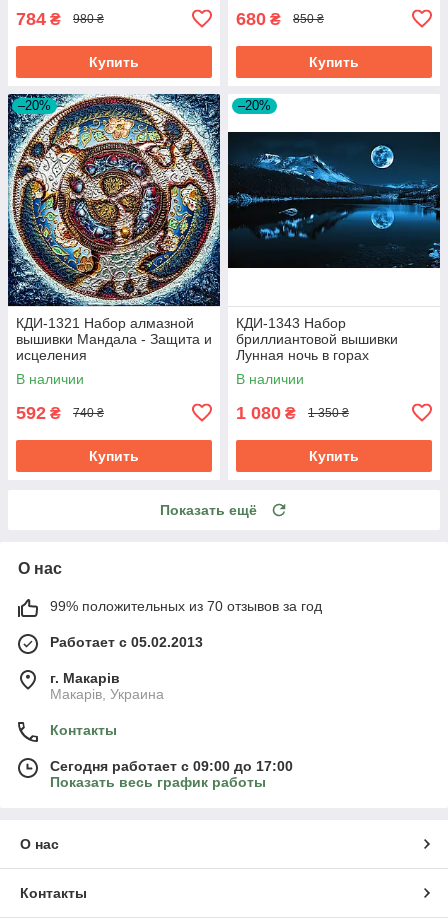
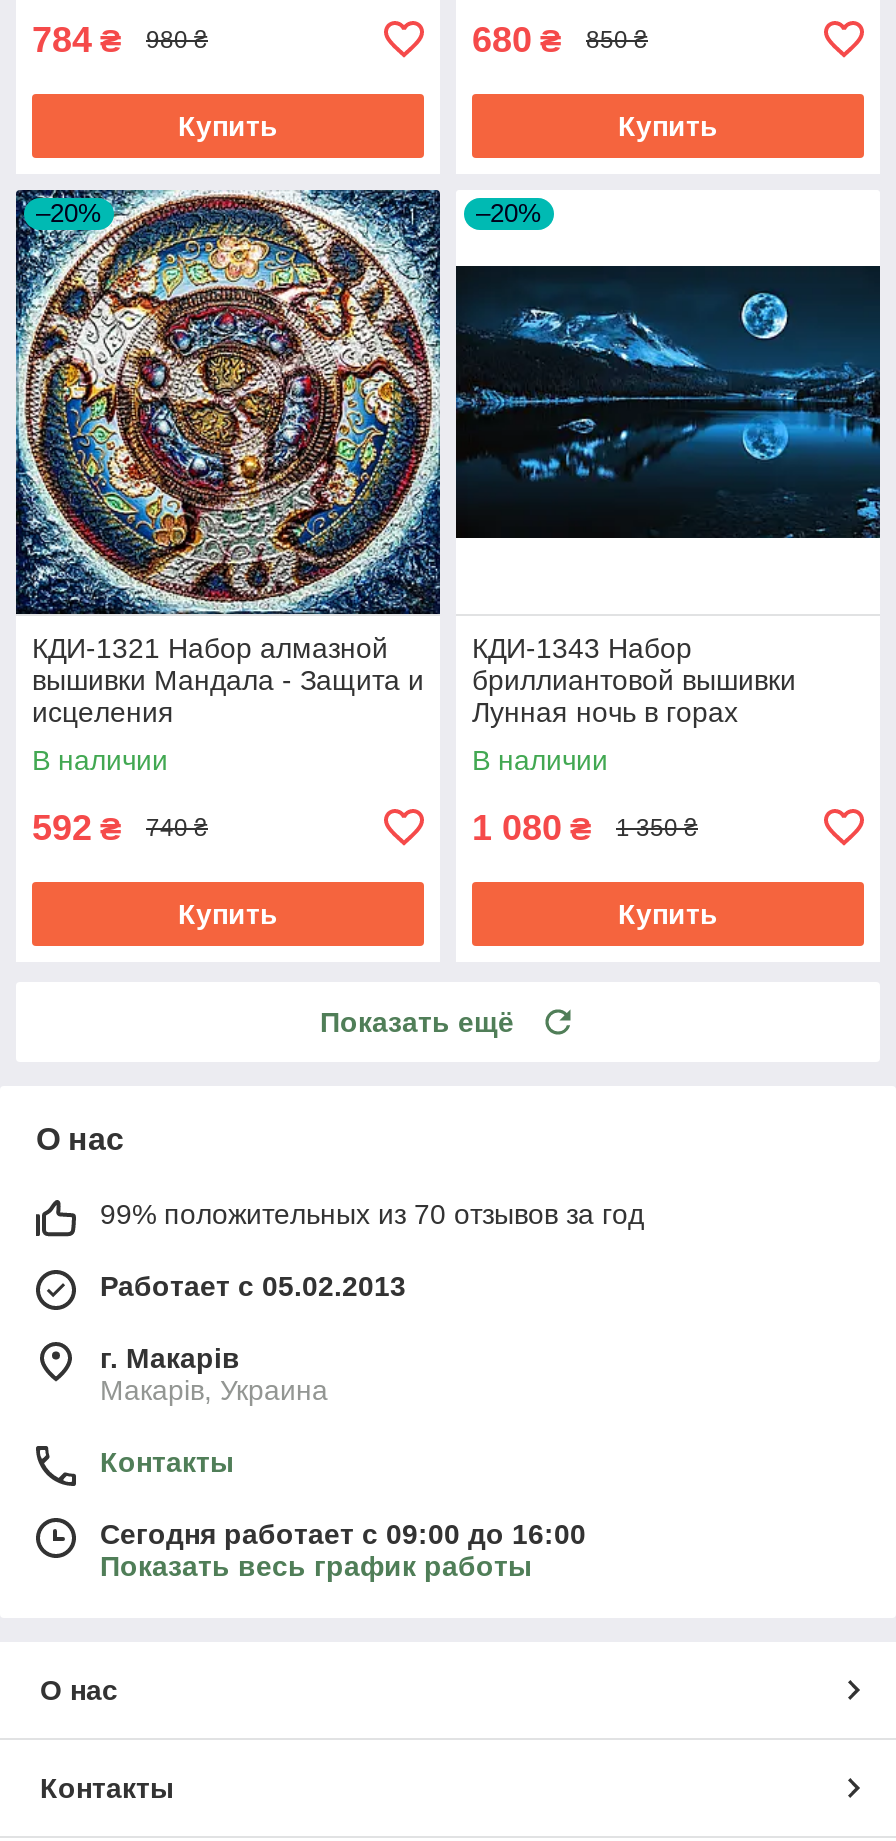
[50,758,293,774] Сегодня работает с 09:00 до 17:00 -> [100,1518,586,1550] Сегодня работает с 09:00 до 16:00

